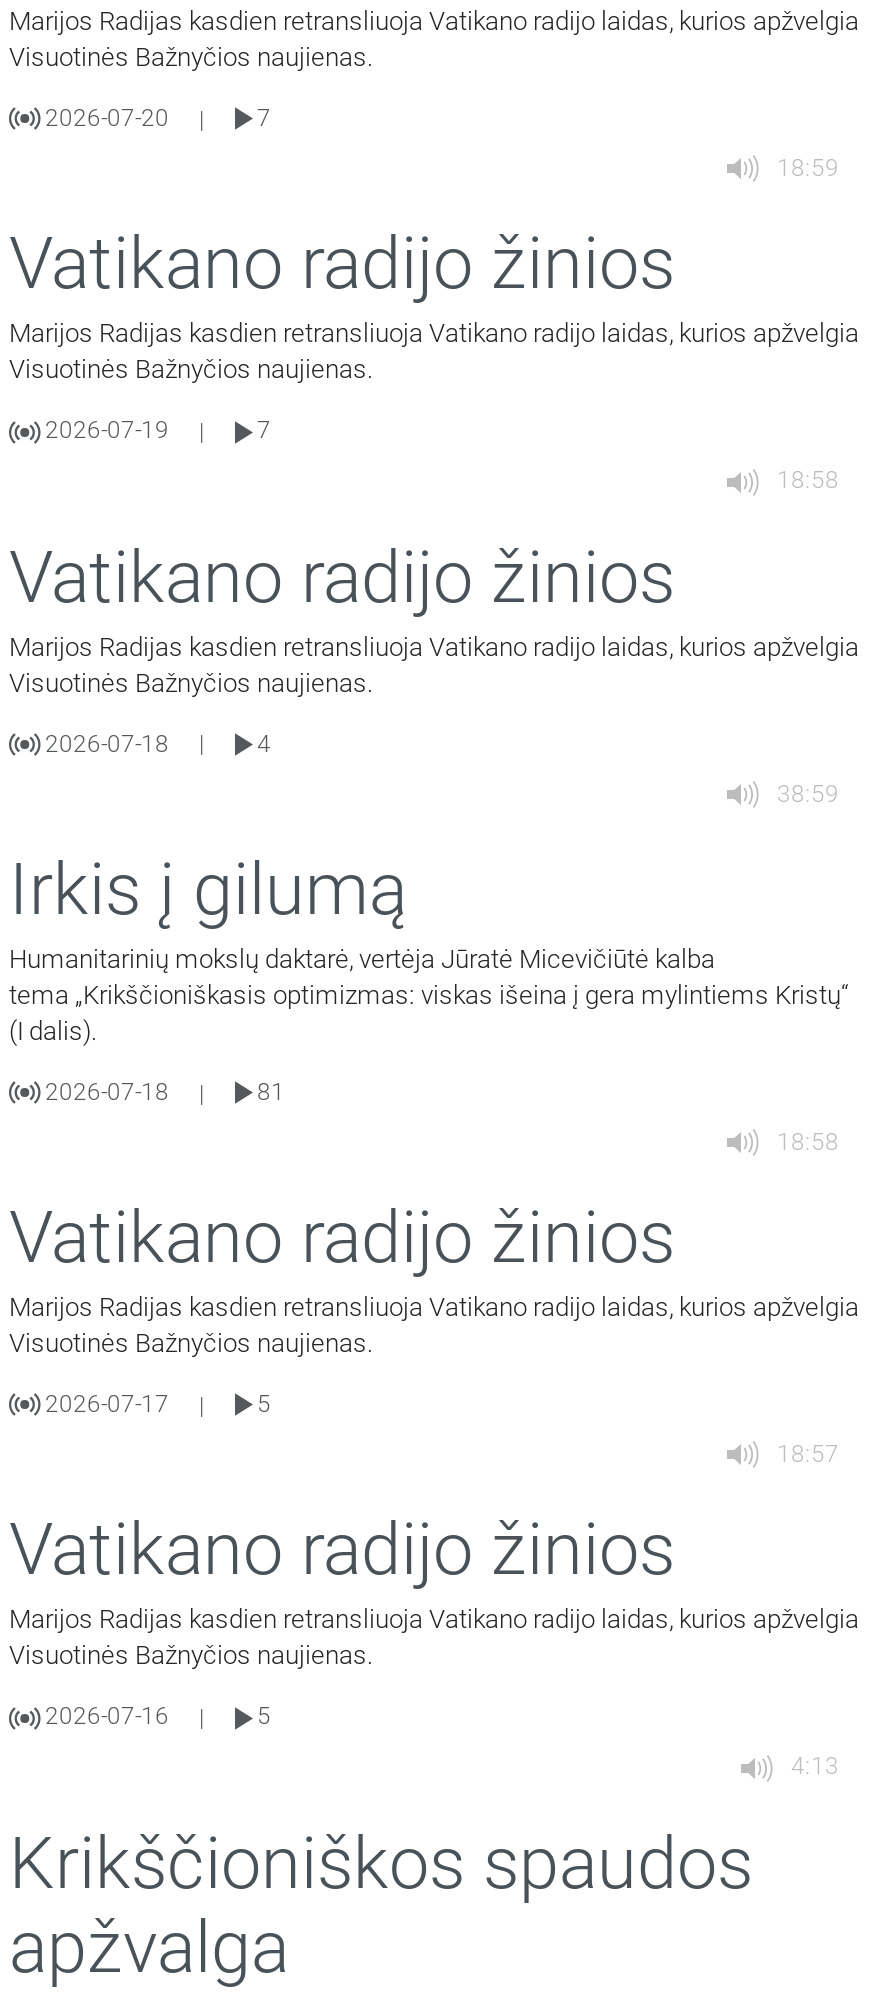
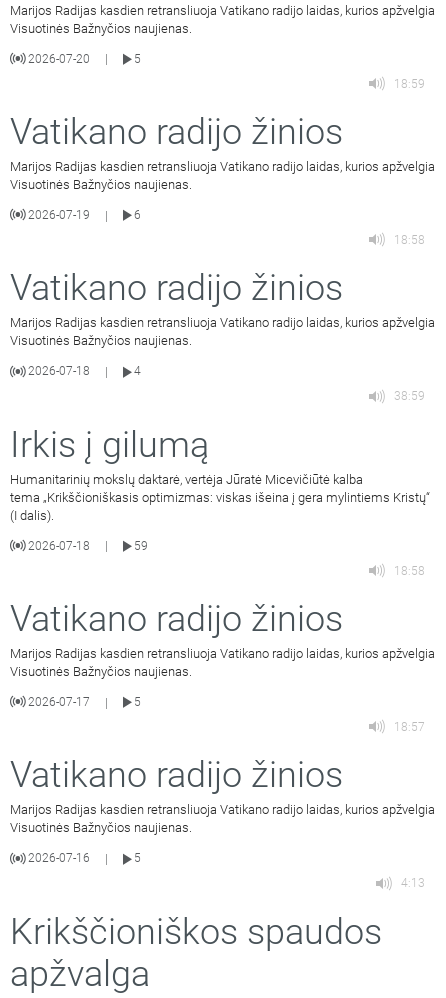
[257,104,271,132] 7 -> [134,52,141,66] 5
[257,416,271,444] 7 -> [134,208,141,222] 6
[257,1077,285,1105] 81 -> [134,539,148,553] 59

